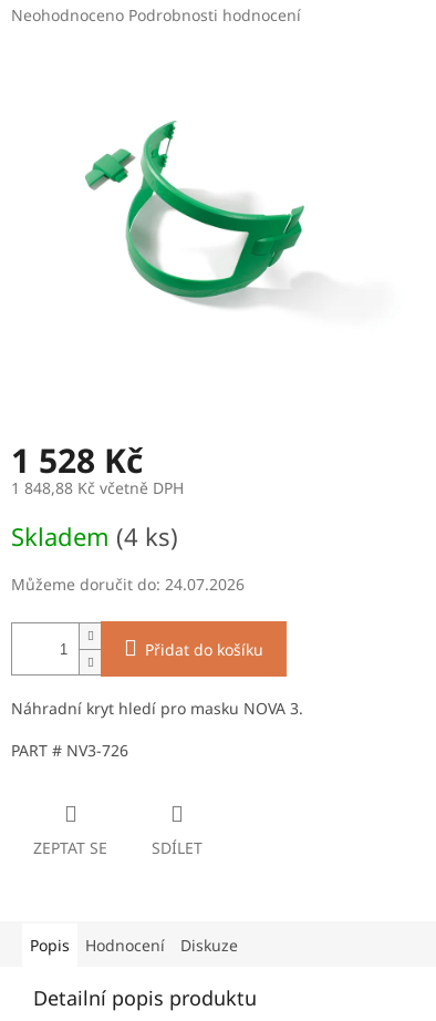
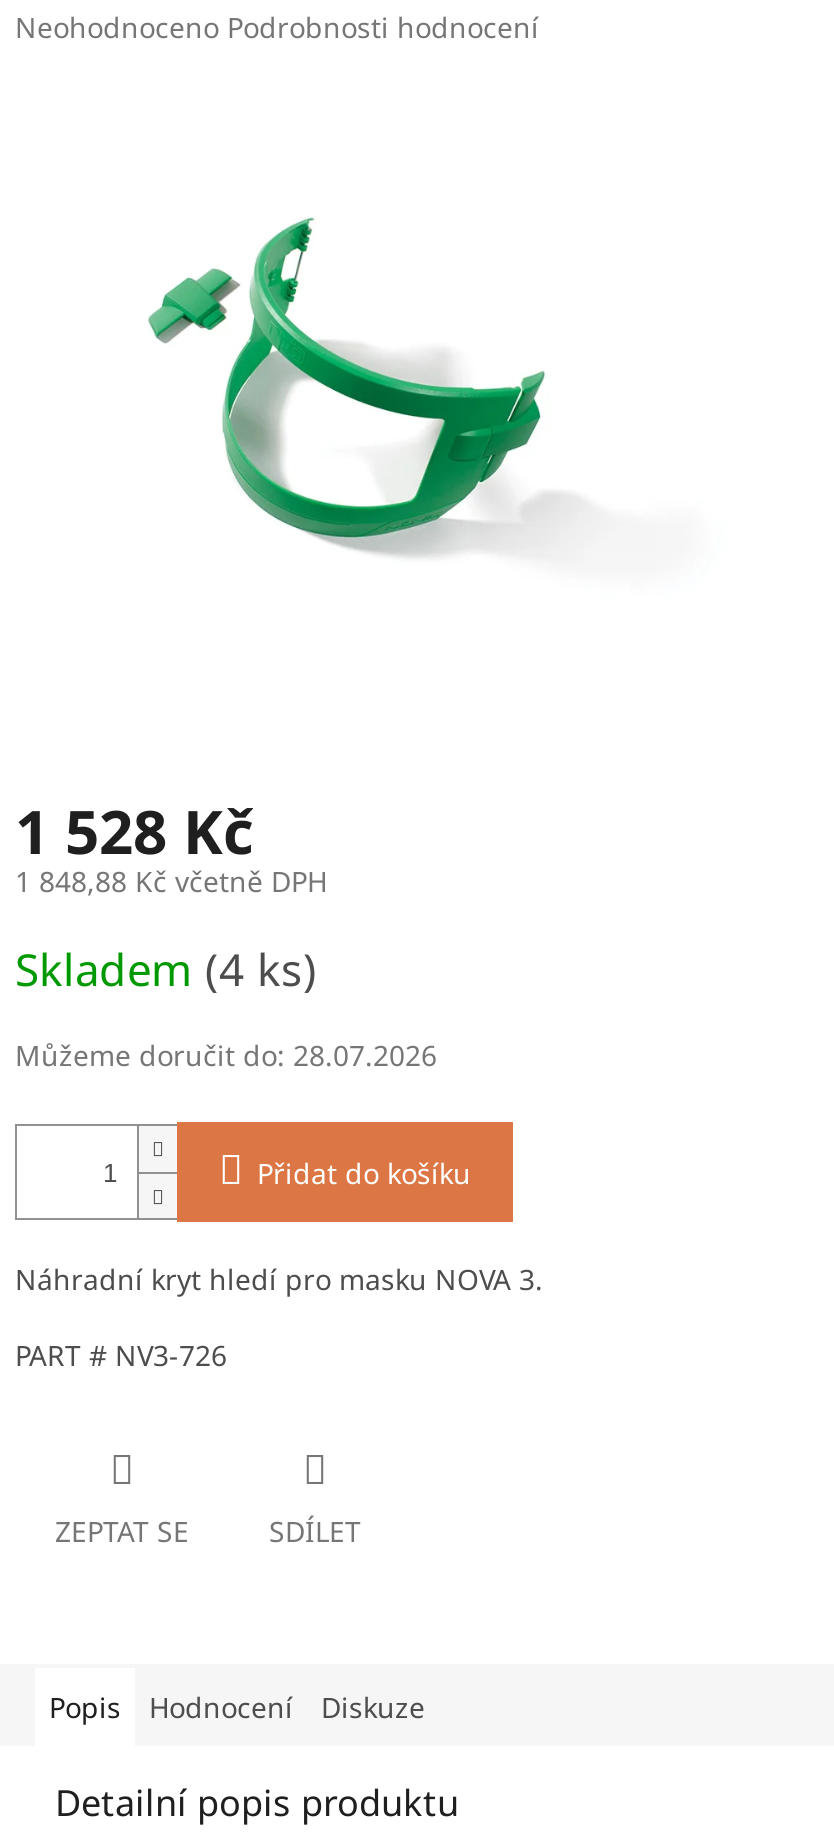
[11,574,245,595] Můžeme doručit do: 24.07.2026 -> [15,1037,437,1075] Můžeme doručit do: 28.07.2026

